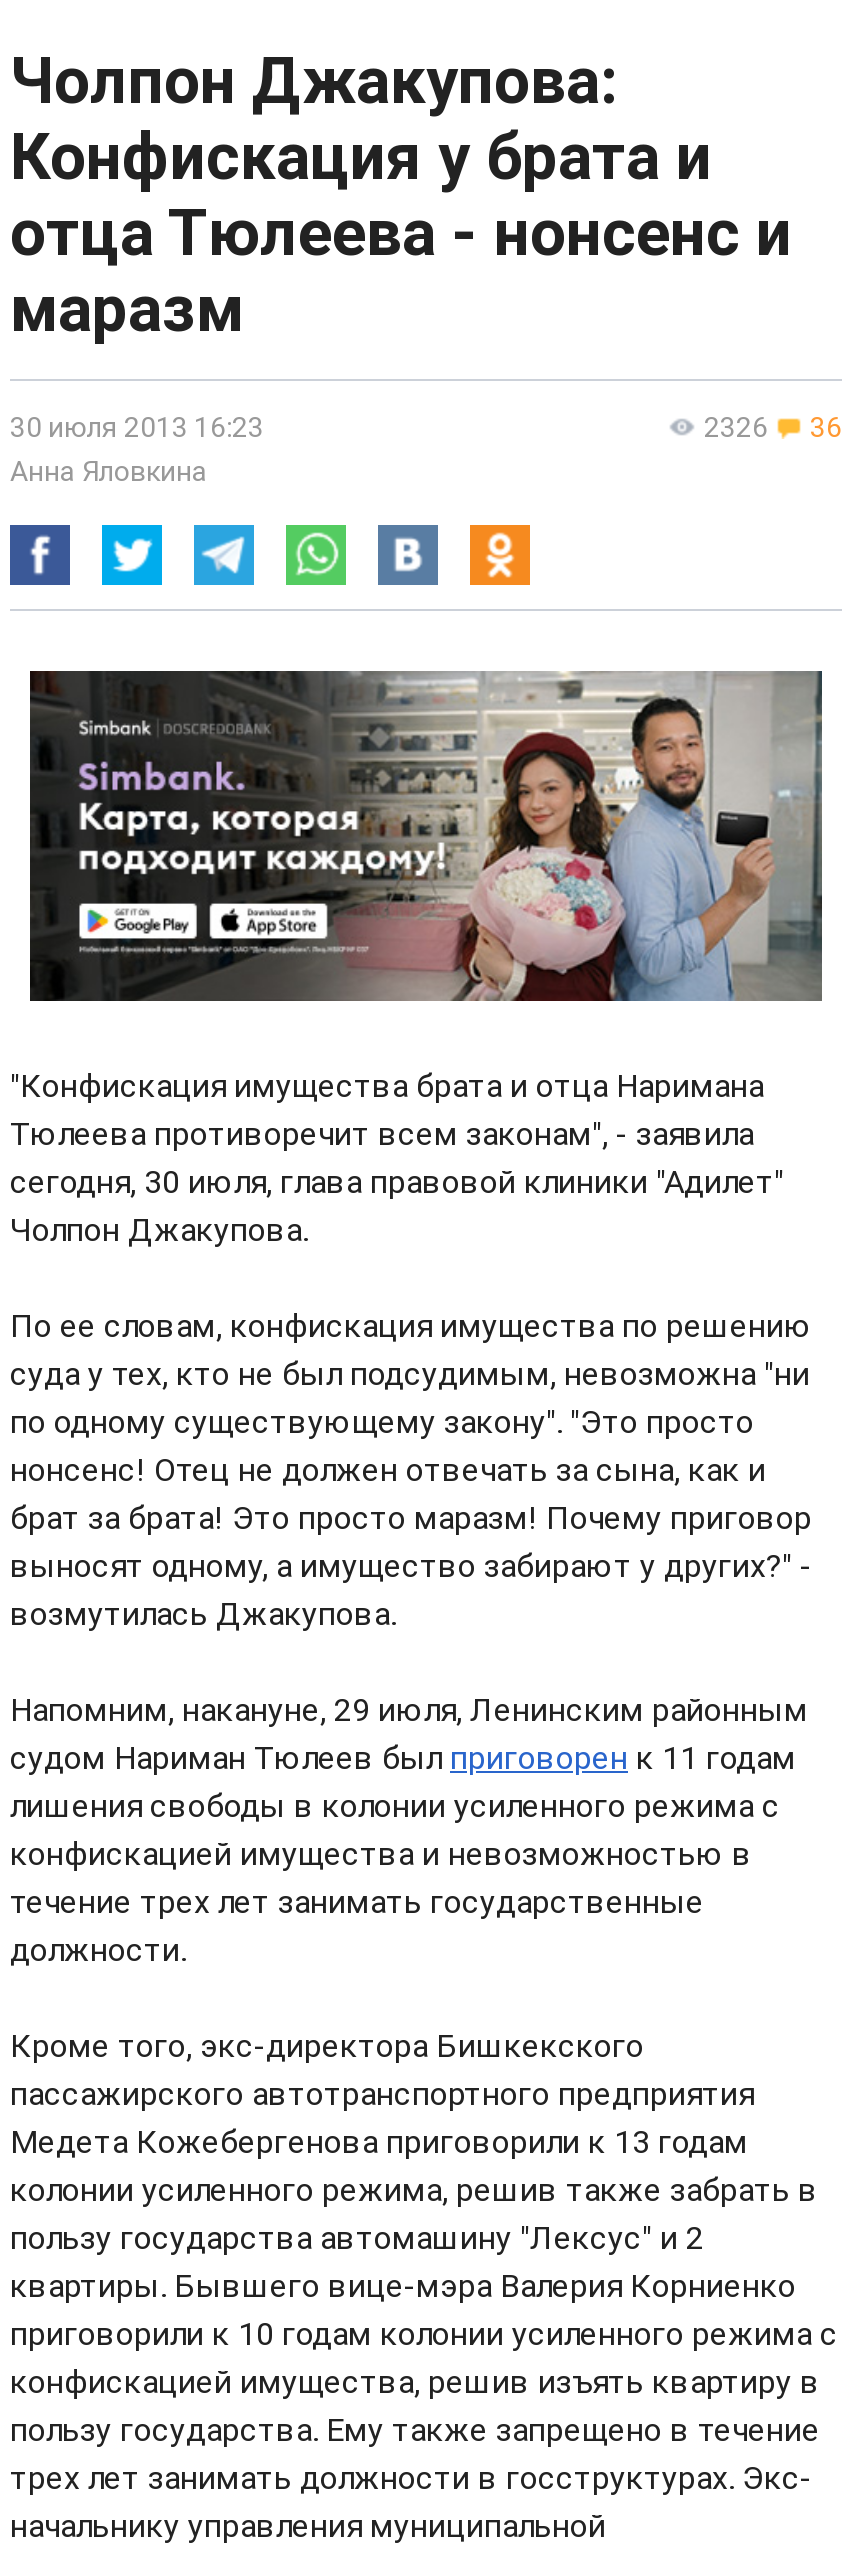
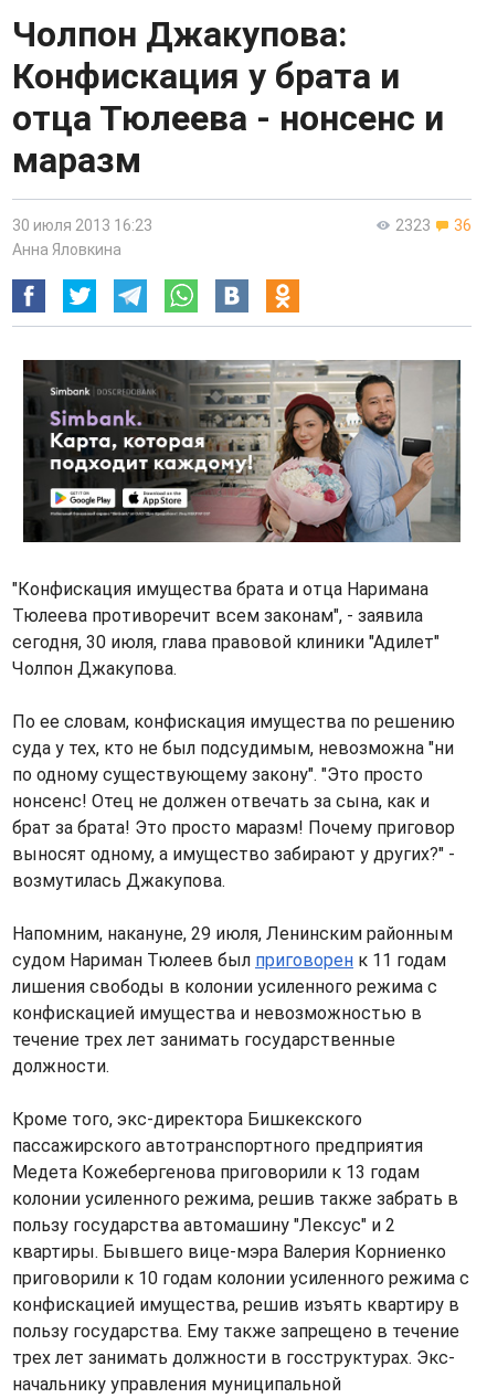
[698,411,842,443] 2326 36 -> [392,216,472,234] 2323 36

